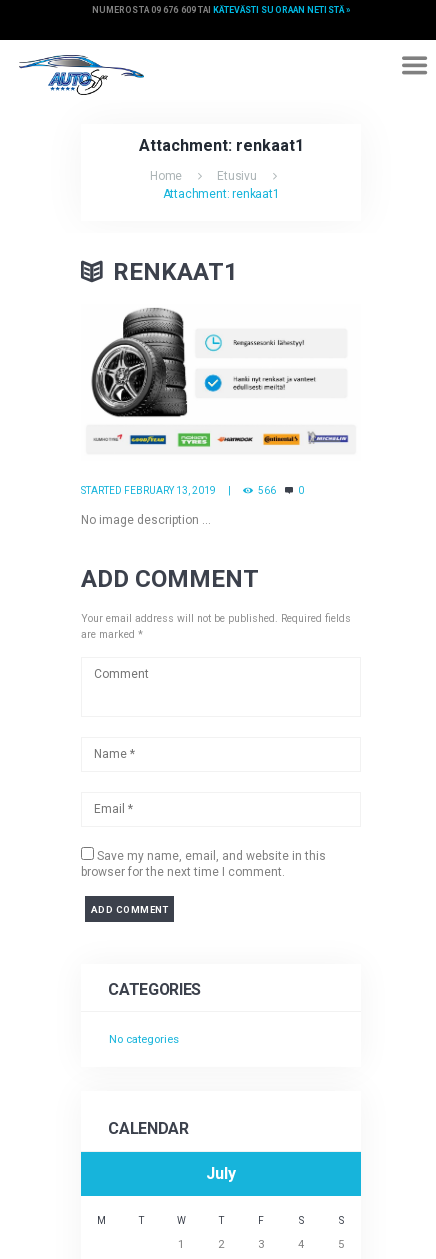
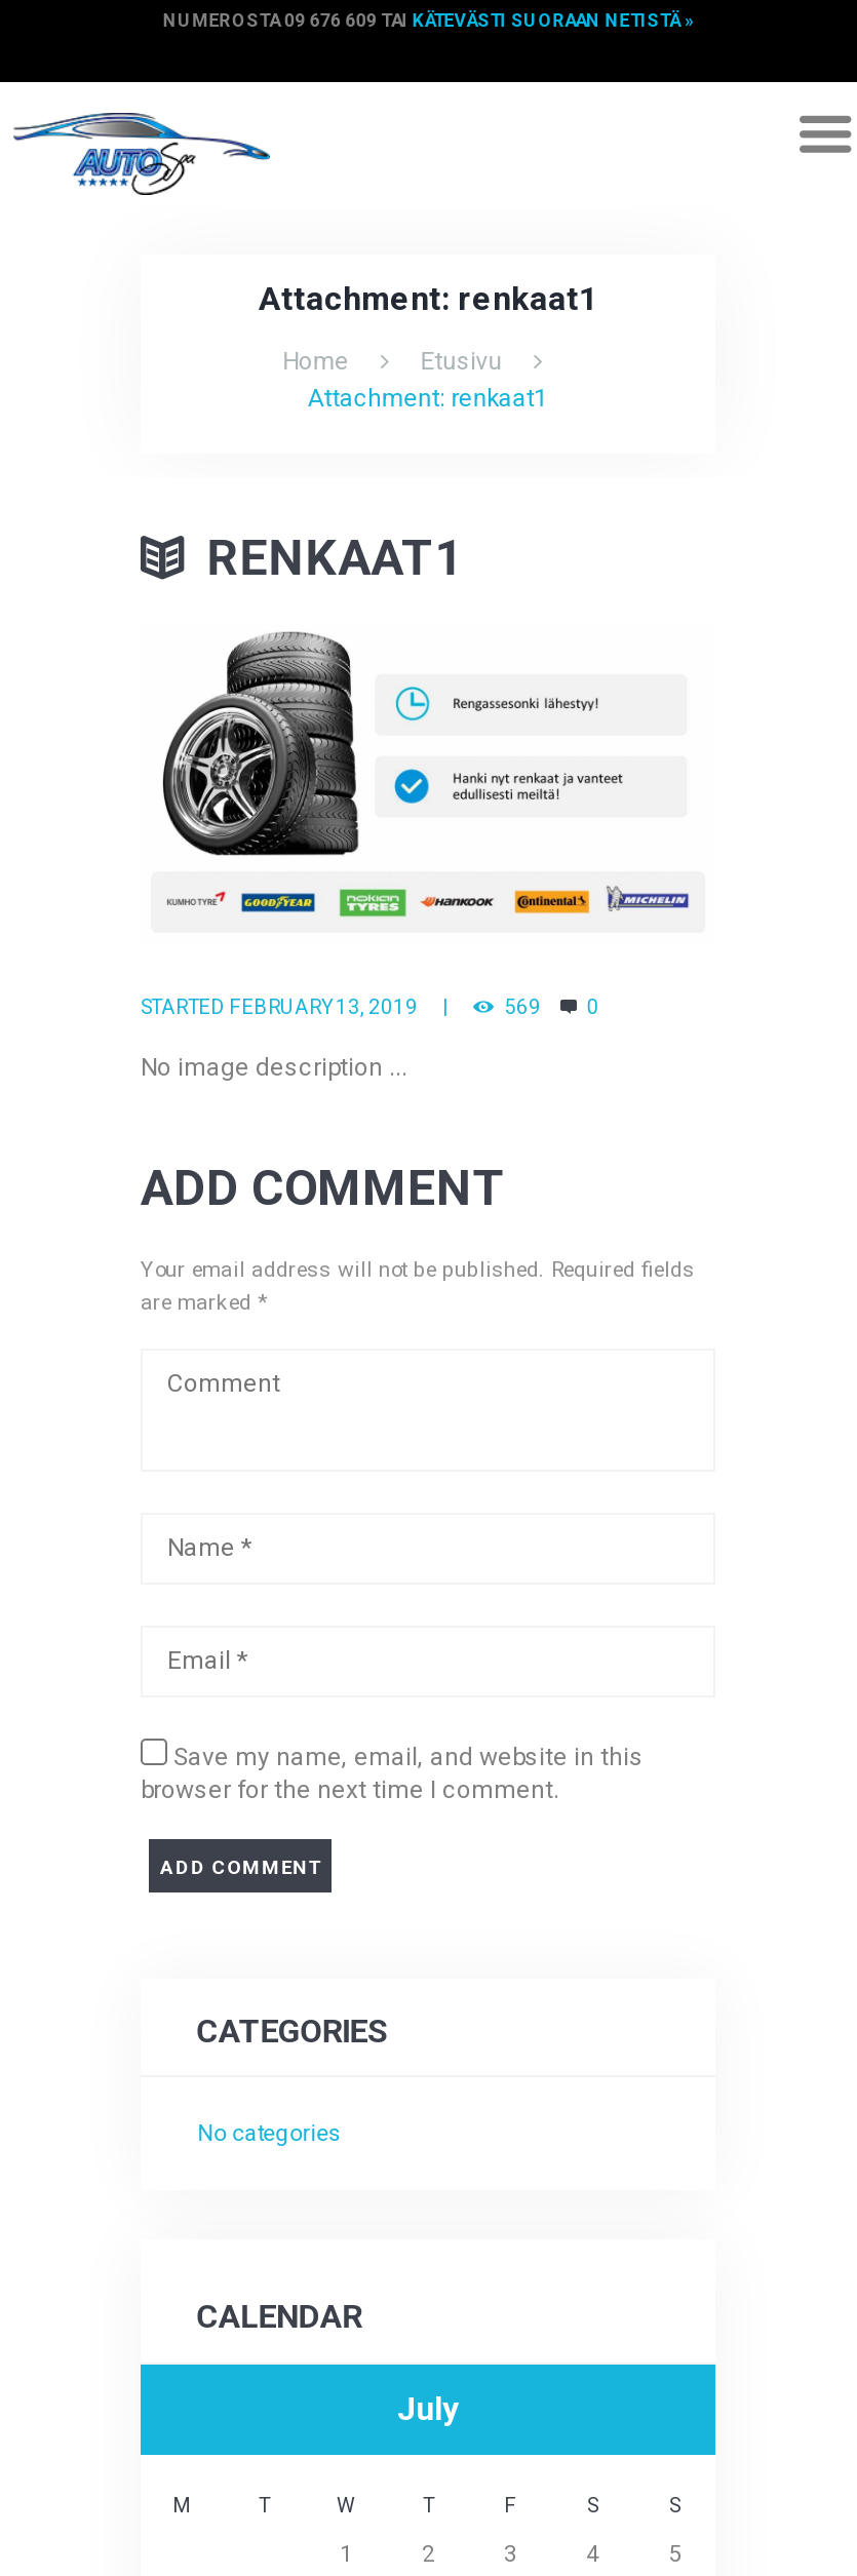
[258,485,276,496] 566 -> [504,996,541,1019] 569

